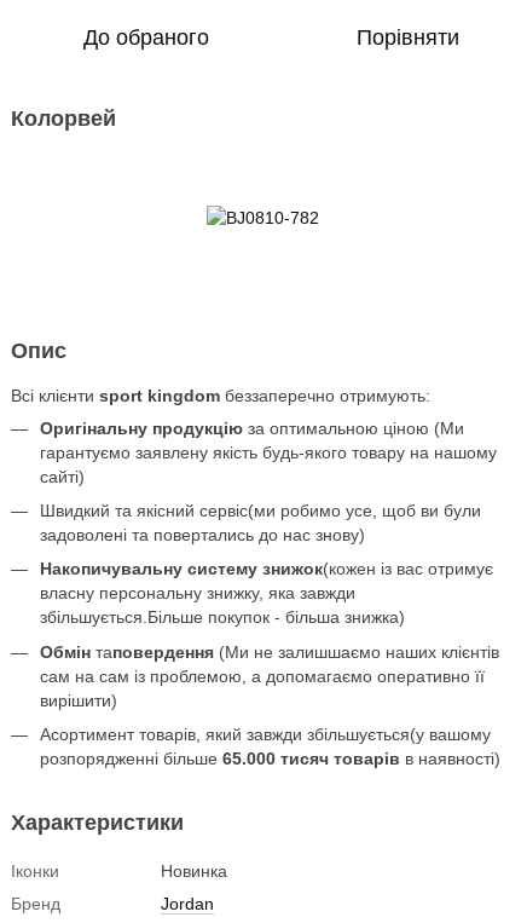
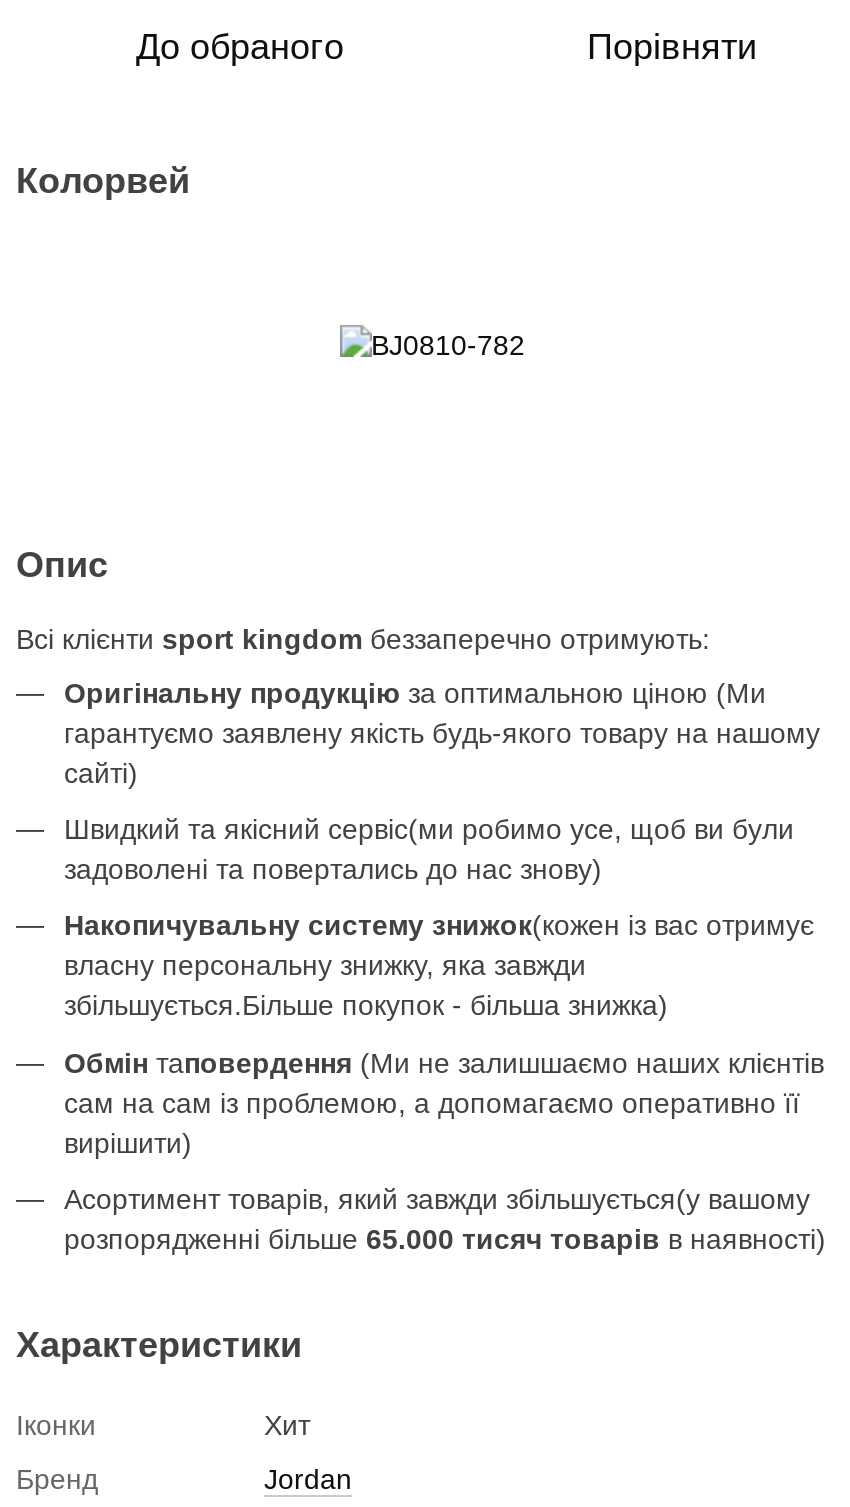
[161,862,227,881] Новинка -> [264,1409,310,1441] Хит

